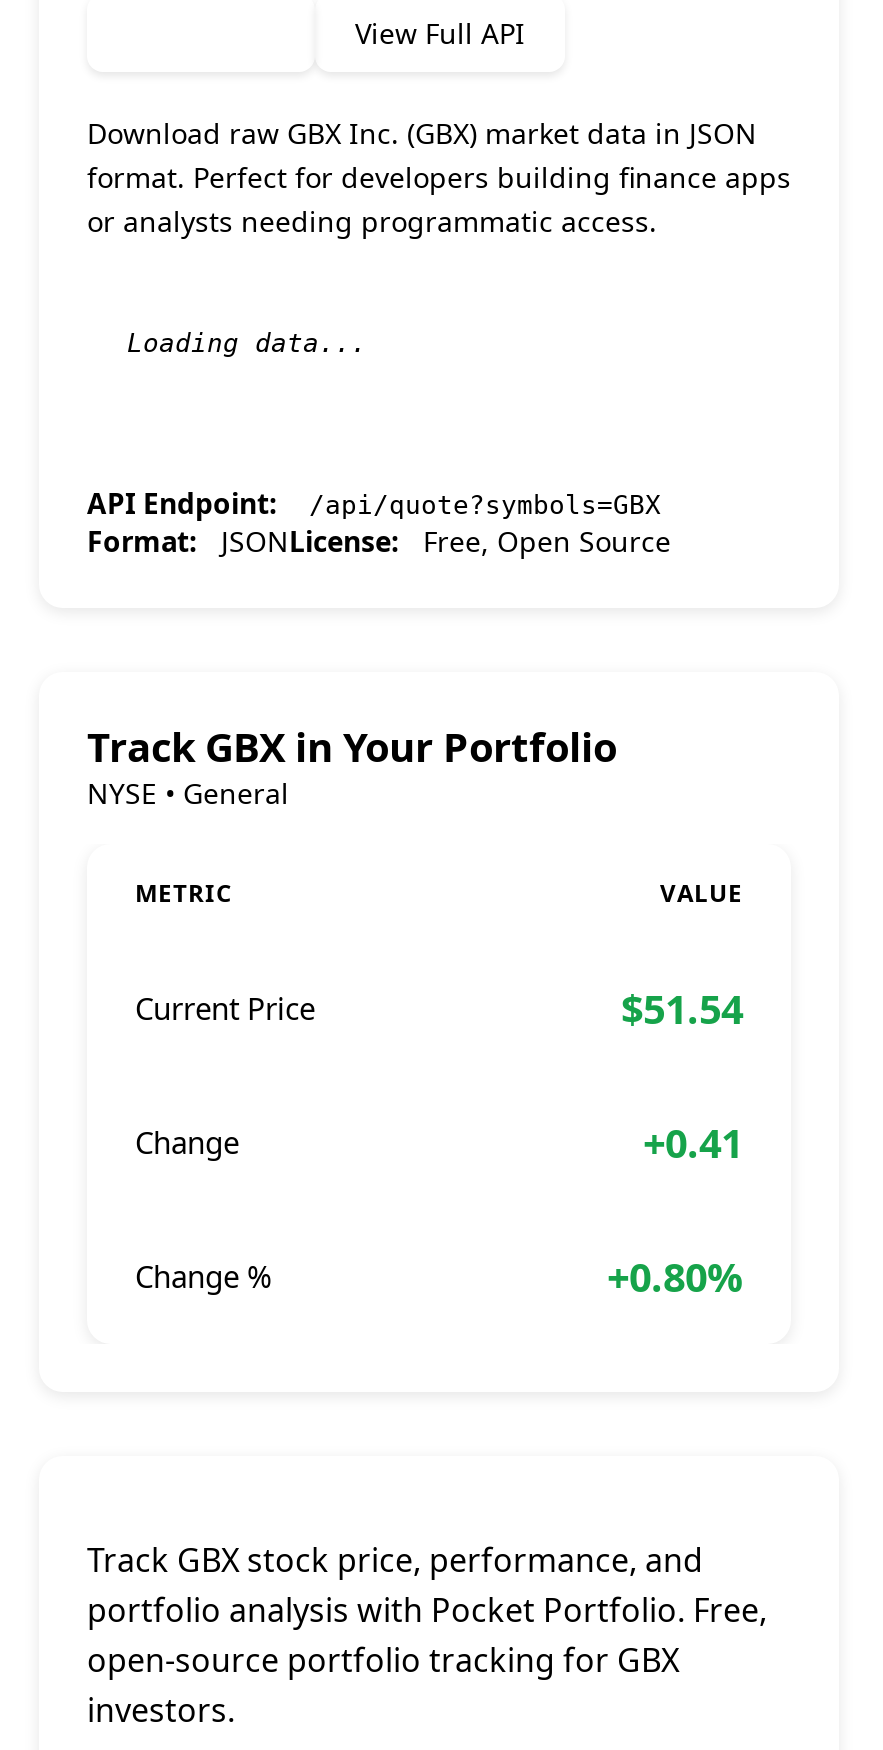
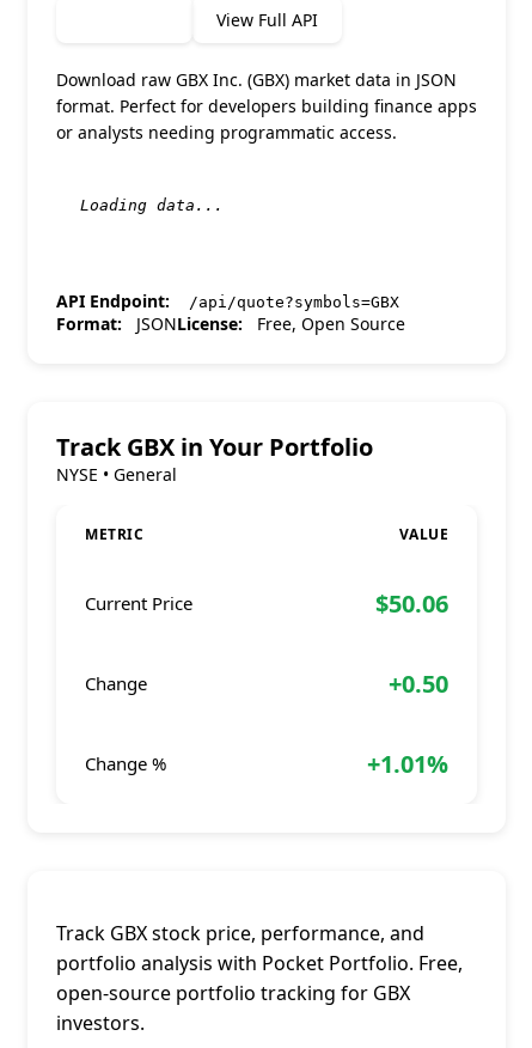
[621,982,743,1036] $51.54 -> [375,588,448,620] $50.06
[643,1116,743,1170] +0.41 -> [389,668,448,700] +0.50
[607,1250,743,1304] +0.80% -> [367,748,448,780] +1.01%

